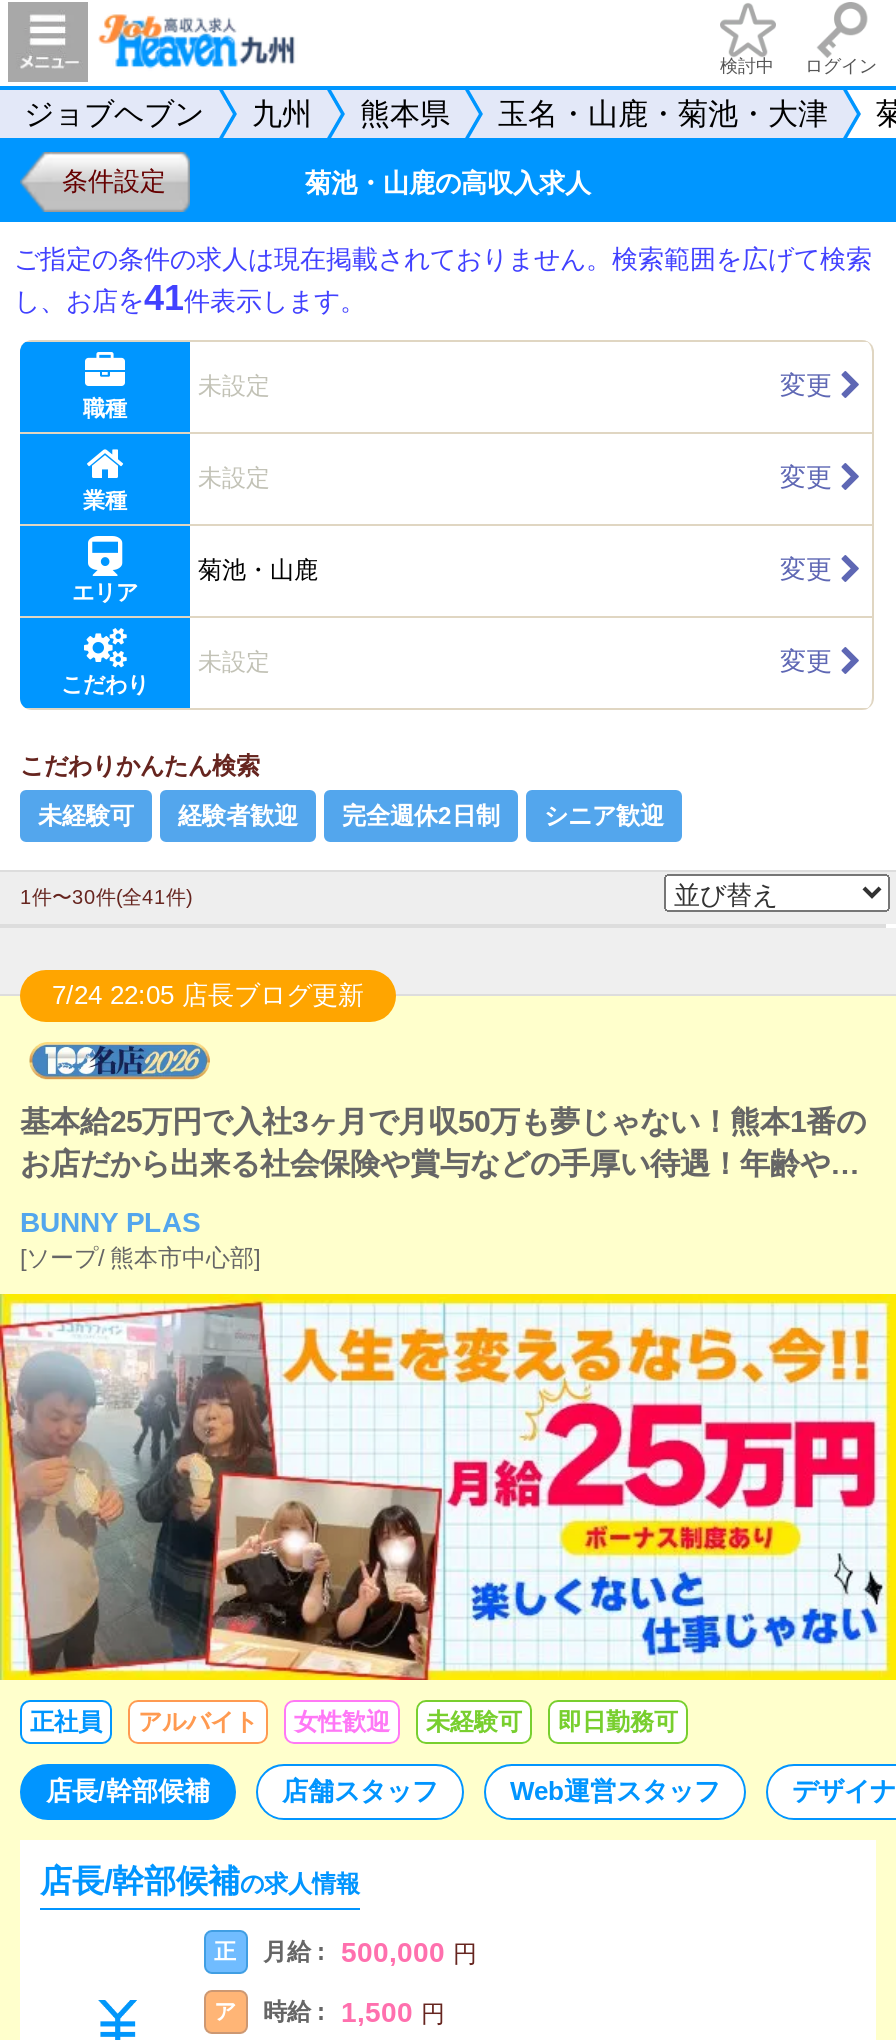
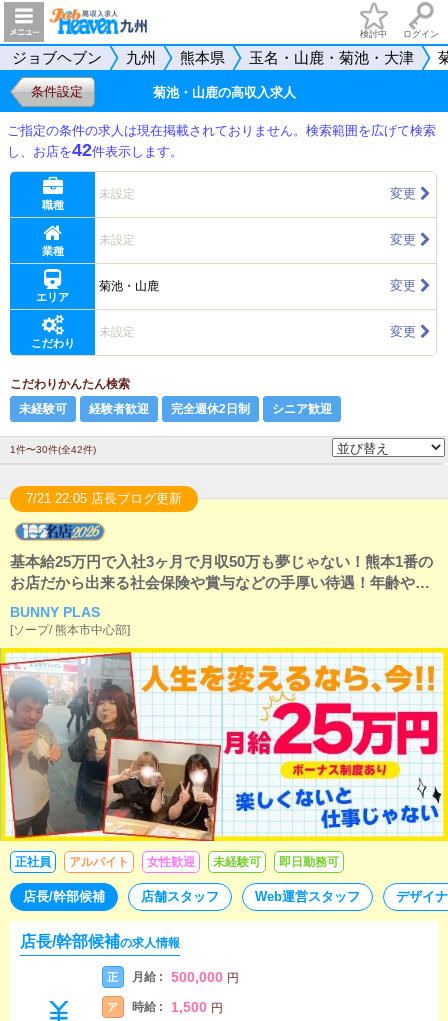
[14,278,366,318] し、お店を41件表示します。 -> [7,140,183,160] し、お店を42件表示します。
[20,886,192,908] 1件〜30件(全41件) -> [10,444,96,455] 1件〜30件(全42件)
[52,980,364,1010] 7/24 22:05 店長ブログ更新 -> [26,491,182,506] 7/21 22:05 店長ブログ更新

